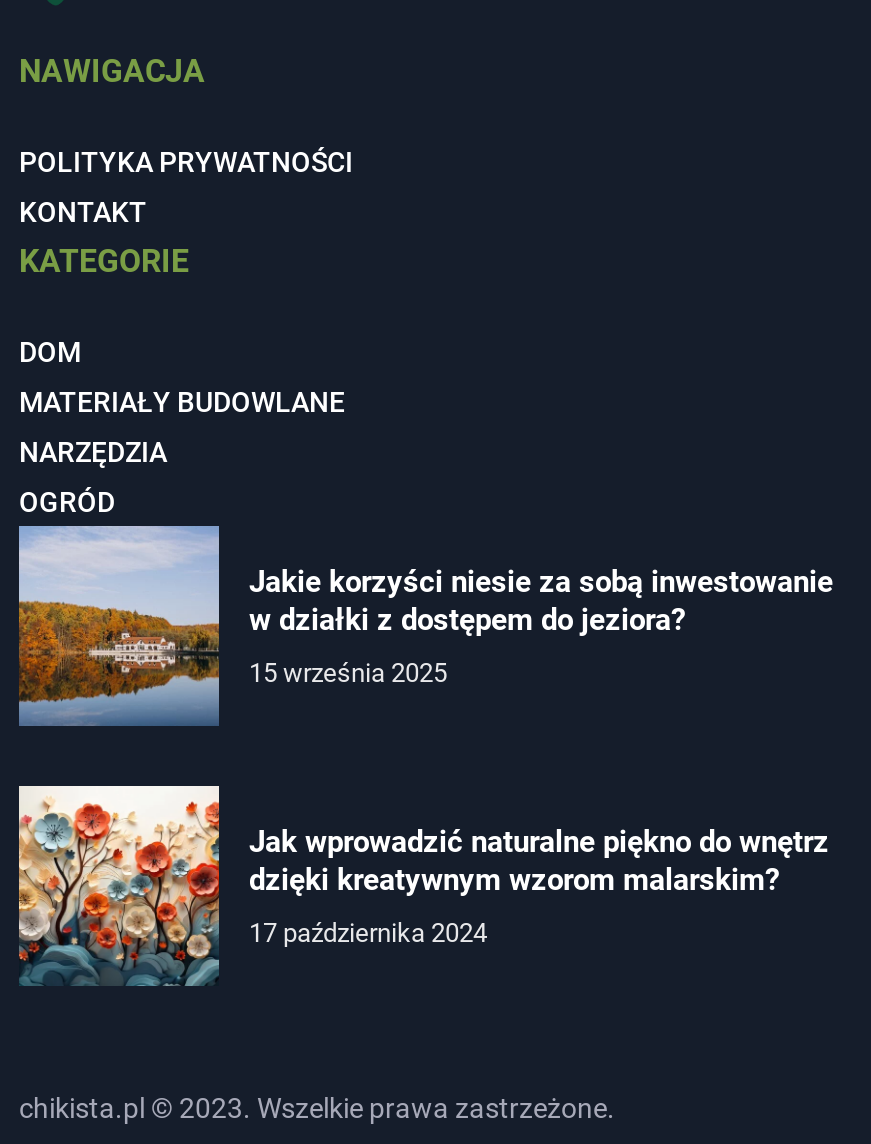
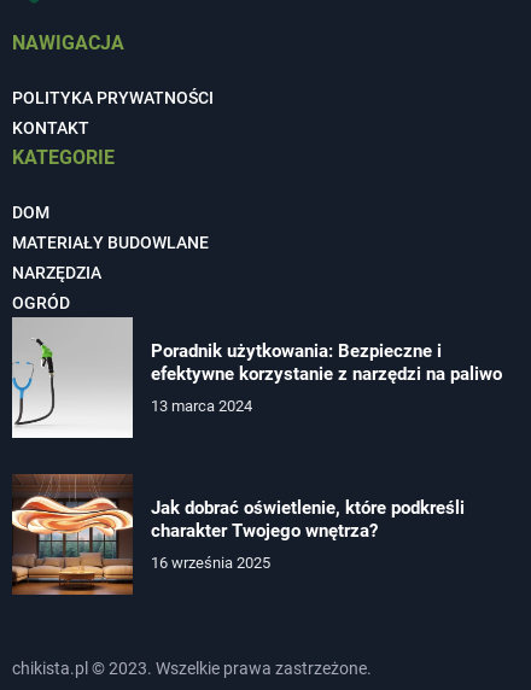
[17,526,833,726] [image] | Jakie korzyści niesie za sobą inwestowanie | w działki z dostępem do jeziora? -> [11,317,502,439] [image] | Poradnik użytkowania: Bezpieczne i | efektywne korzystanie z narzędzi na paliwo
[249,658,447,688] 15 września 2025 -> [151,397,252,415] 13 marca 2024
[17,784,829,988] [image] | Jak wprowadzić naturalne piękno do wnętrz | dzięki kreatywnym wzorom malarskim? -> [11,473,465,596] [image] | Jak dobrać oświetlenie, które podkreśli | charakter Twojego wnętrza?
[249,918,487,948] 17 października 2024 -> [151,554,270,572] 16 września 2025

